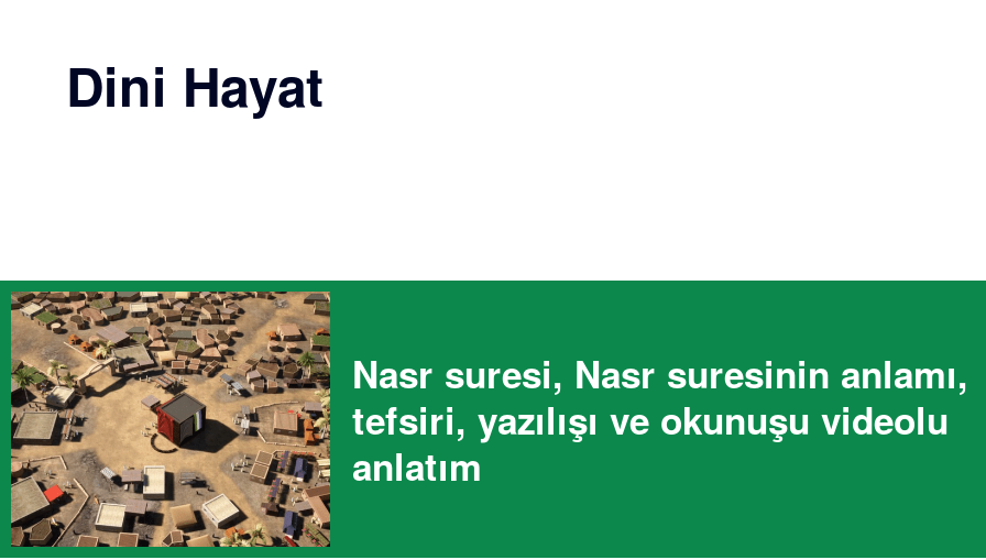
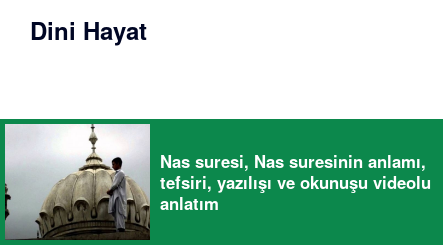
[9,289,968,549] [image] | Nasr suresi, Nasr suresinin anlamı, -> [4,123,426,241] [image] | Nas suresi, Nas suresinin anlamı,

